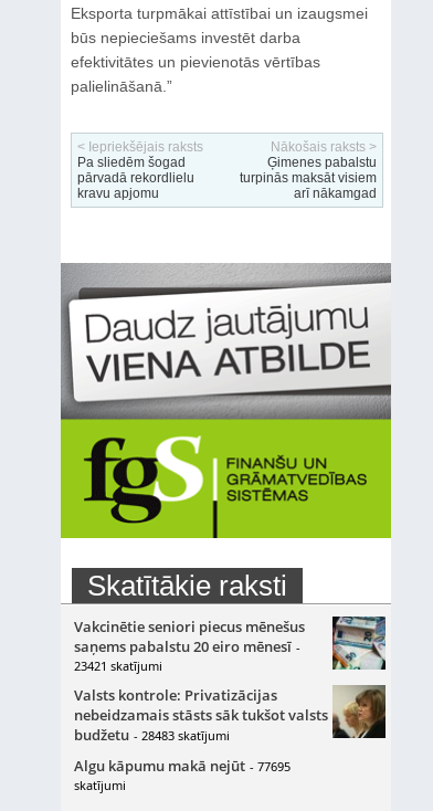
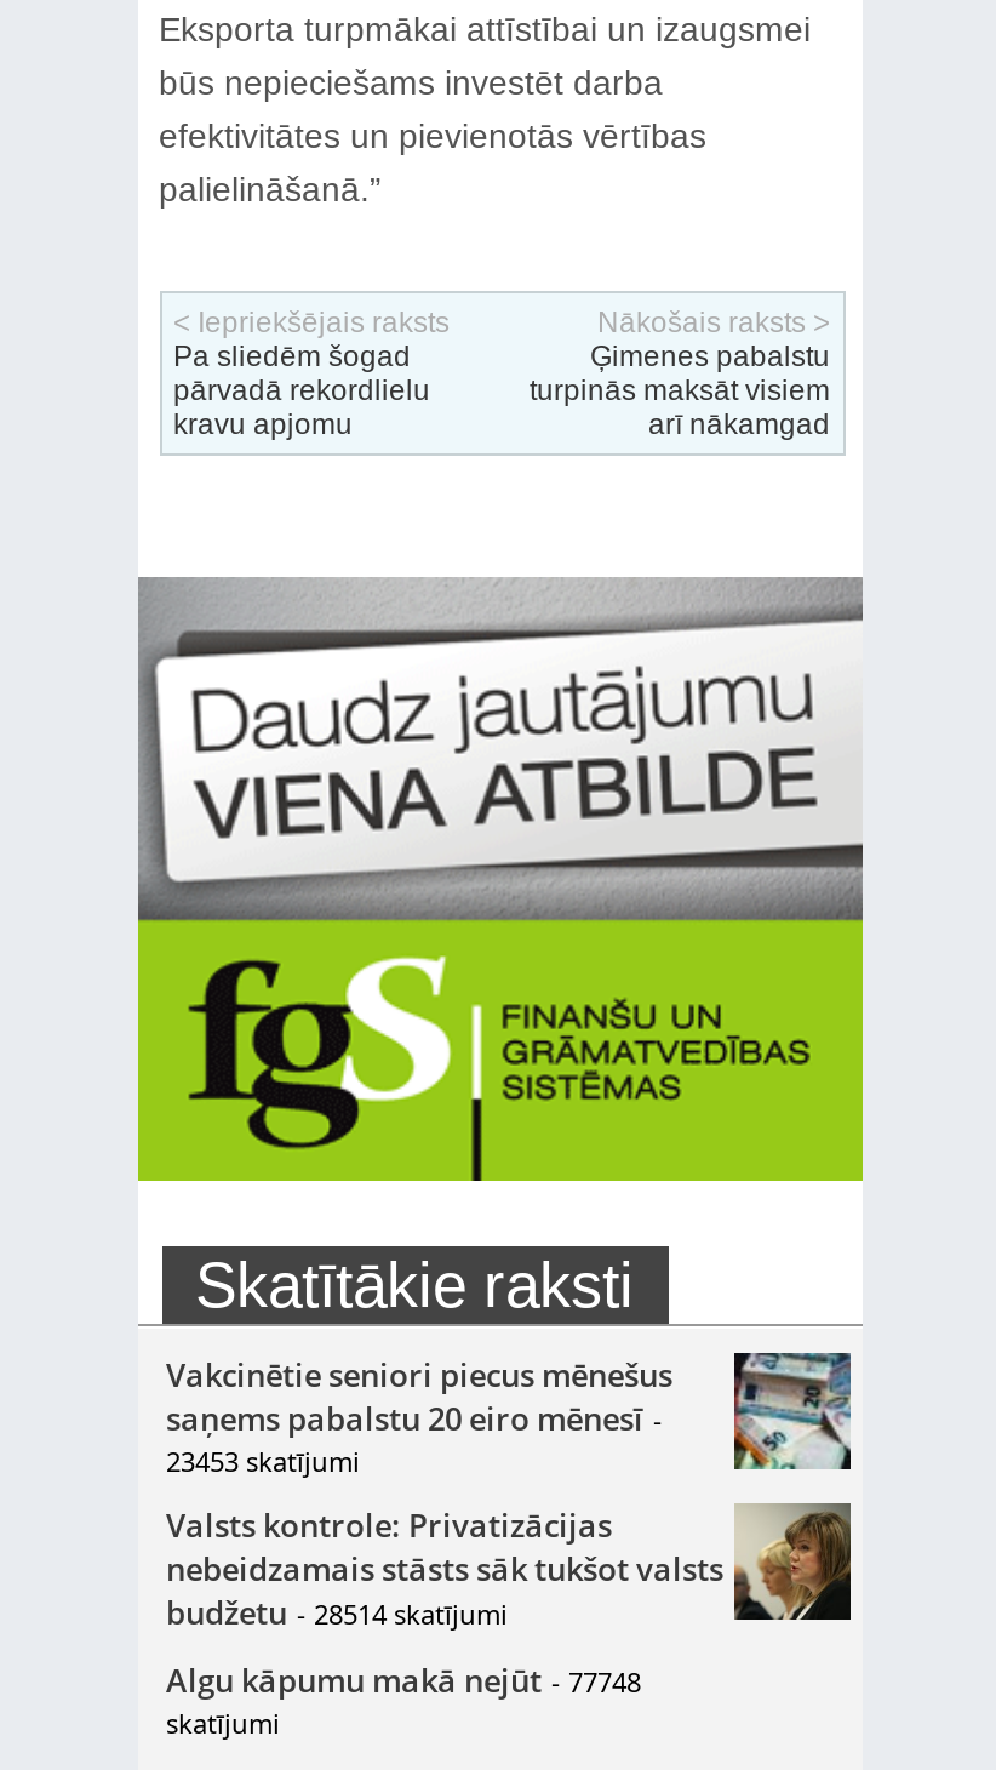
[73,658,162,674] 23421 skatījumi -> [166,1443,360,1480] 23453 skatījumi
[73,725,229,745] budžetu - 28483 skatījumi -> [166,1591,508,1635] budžetu - 28514 skatījumi
[73,756,290,776] Algu kāpumu makā nejūt - 77695 -> [166,1659,641,1703] Algu kāpumu makā nejūt - 77748

